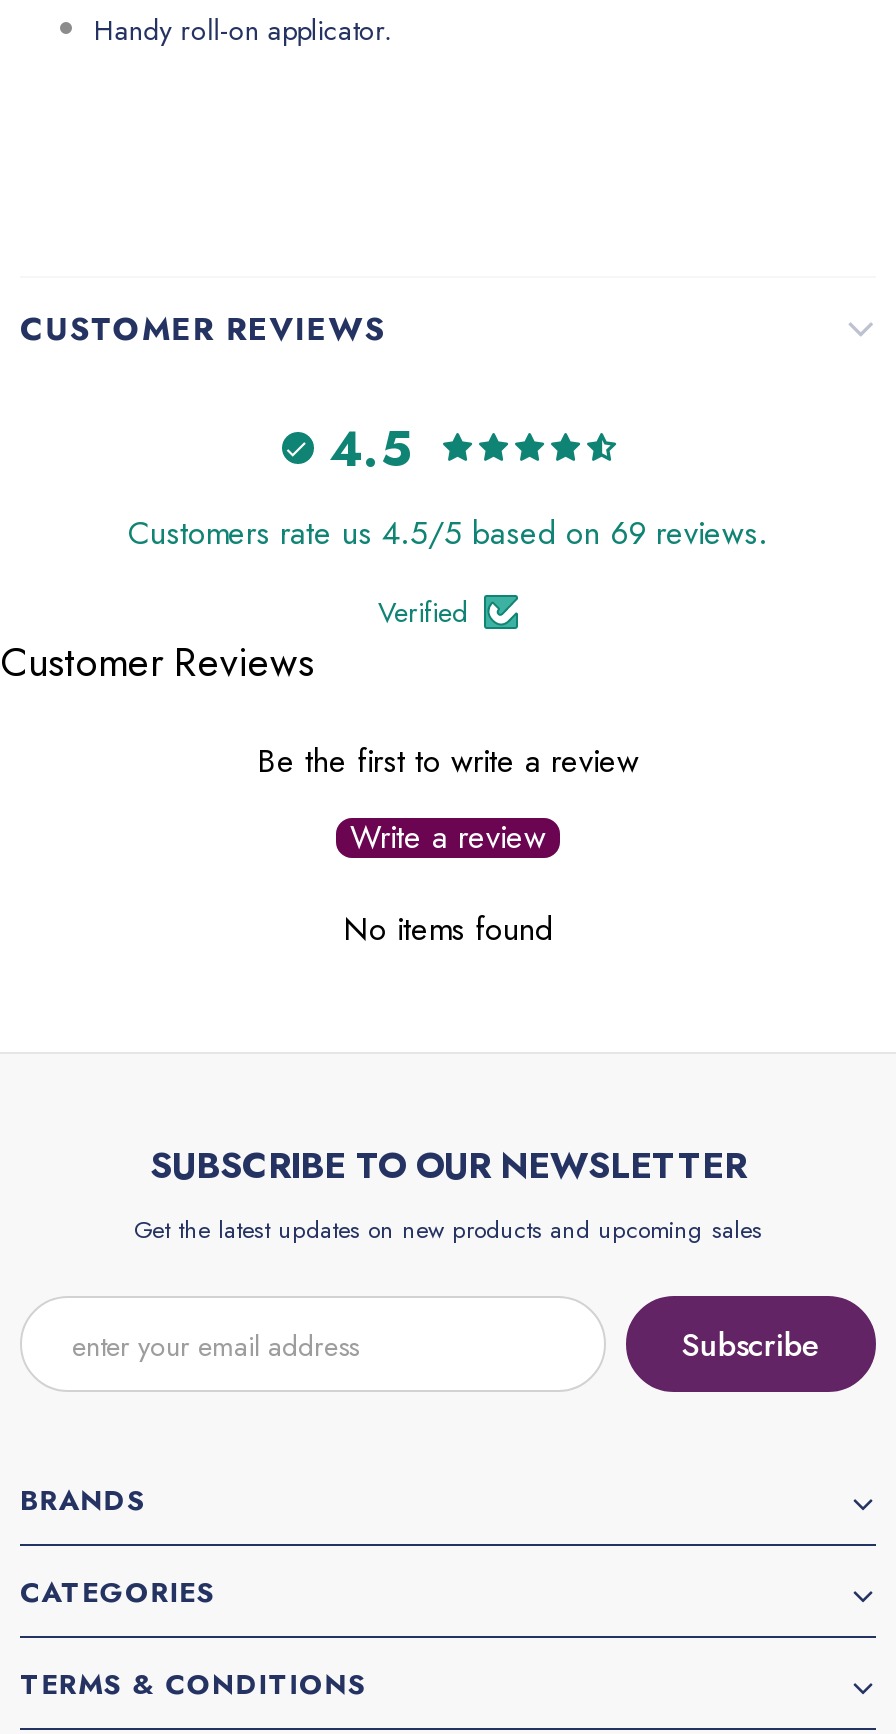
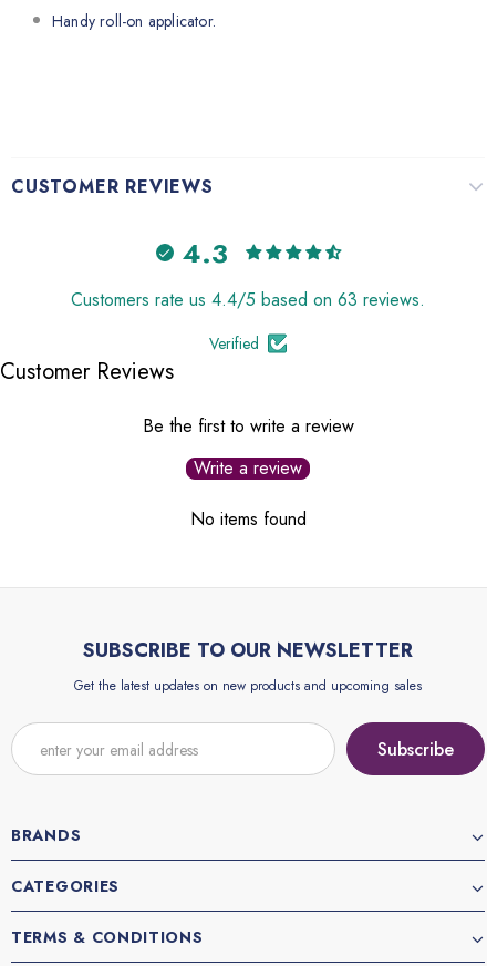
[329,413,411,483] 4.5 -> [182,233,227,272] 4.3
[128,510,768,556] Customers rate us 4.5/5 based on 69 reviews. -> [71,287,425,312] Customers rate us 4.4/5 based on 63 reviews.

